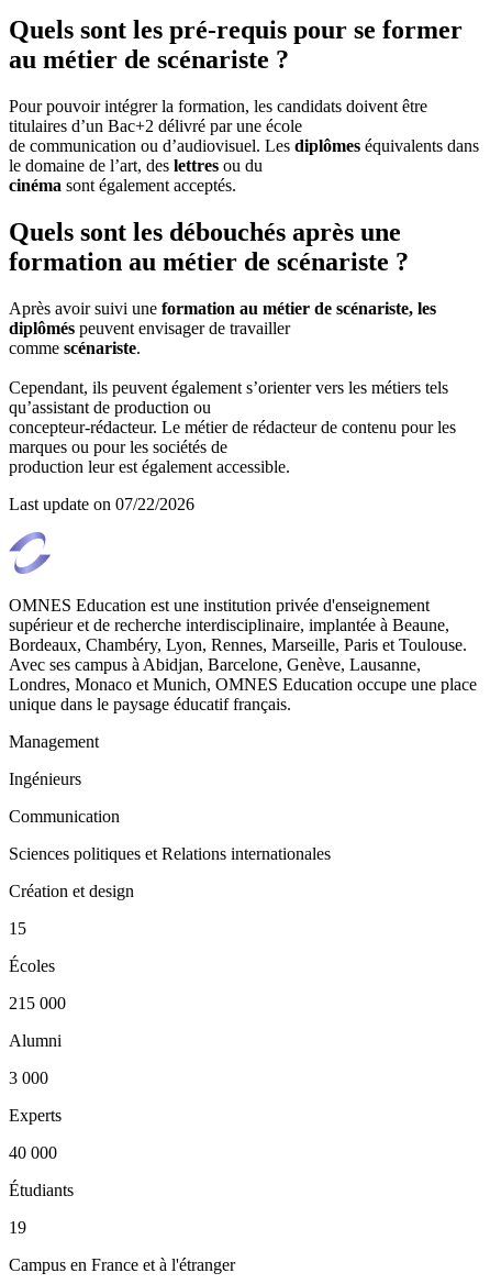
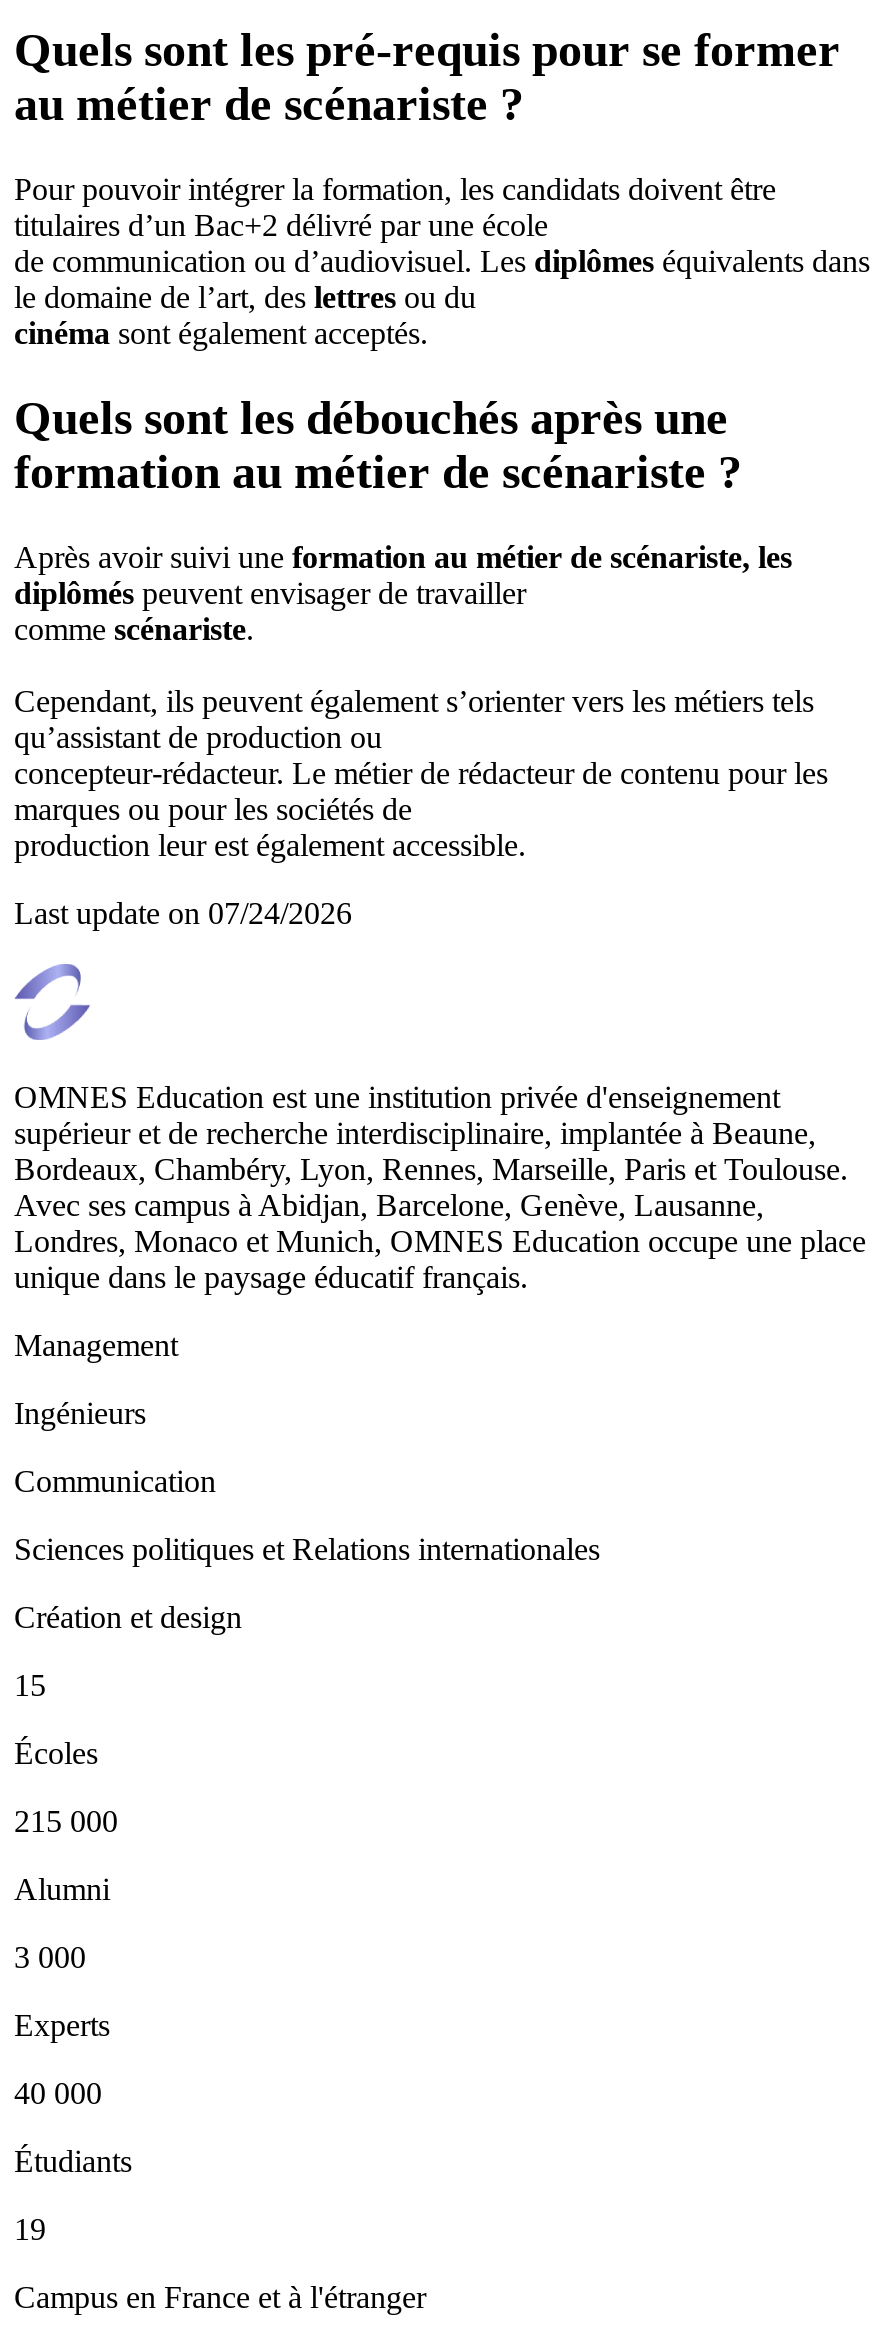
[9,495,194,513] Last update on 07/22/2026 -> [14,895,352,929] Last update on 07/24/2026

